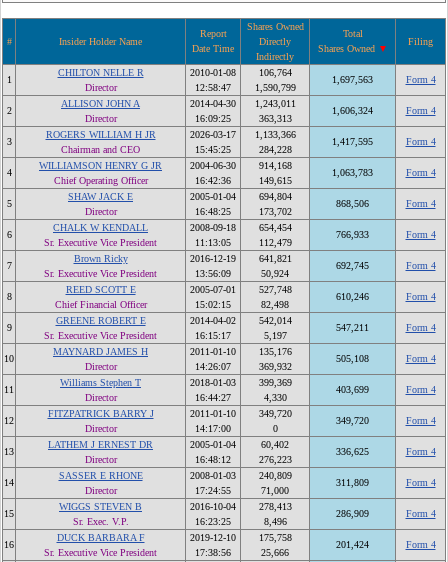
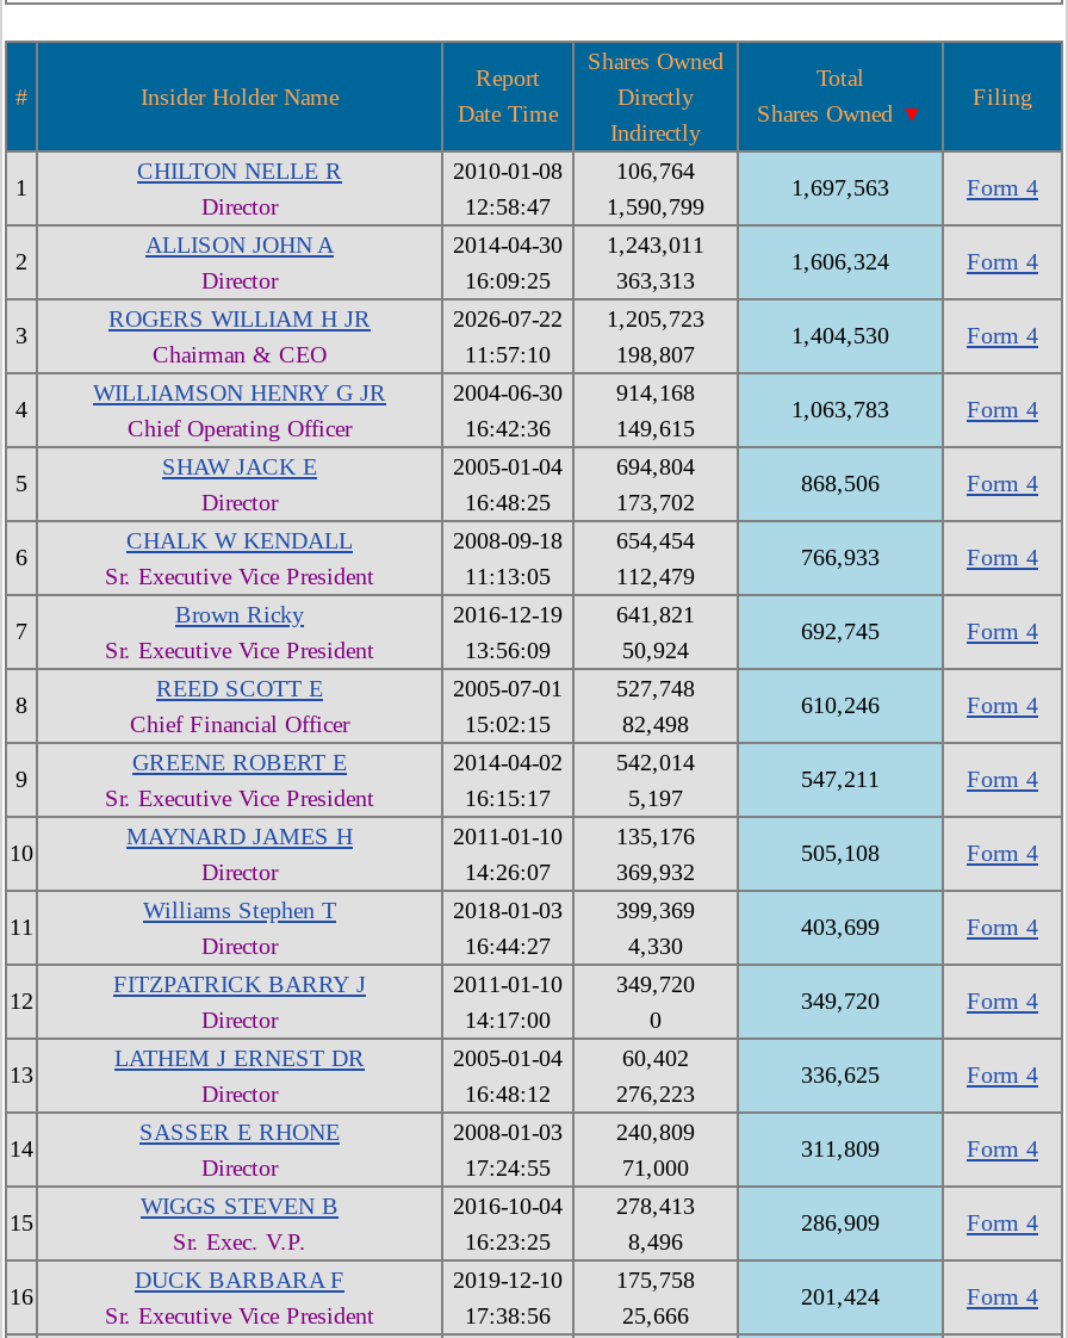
[190,129,236,140] 2026-03-17 -> [453,304,563,331] 2026-07-22
[254,129,295,140] 1,133,366 -> [607,304,704,331] 1,205,723
[332,136,373,147] 1,417,595 -> [791,321,889,347] 1,404,530
[61,144,140,155] Chairman and CEO -> [153,340,327,366] Chairman & CEO
[195,144,231,155] 15:45:25 -> [465,340,551,366] 11:57:10
[258,144,291,155] 284,228 -> [616,340,695,366] 198,807

